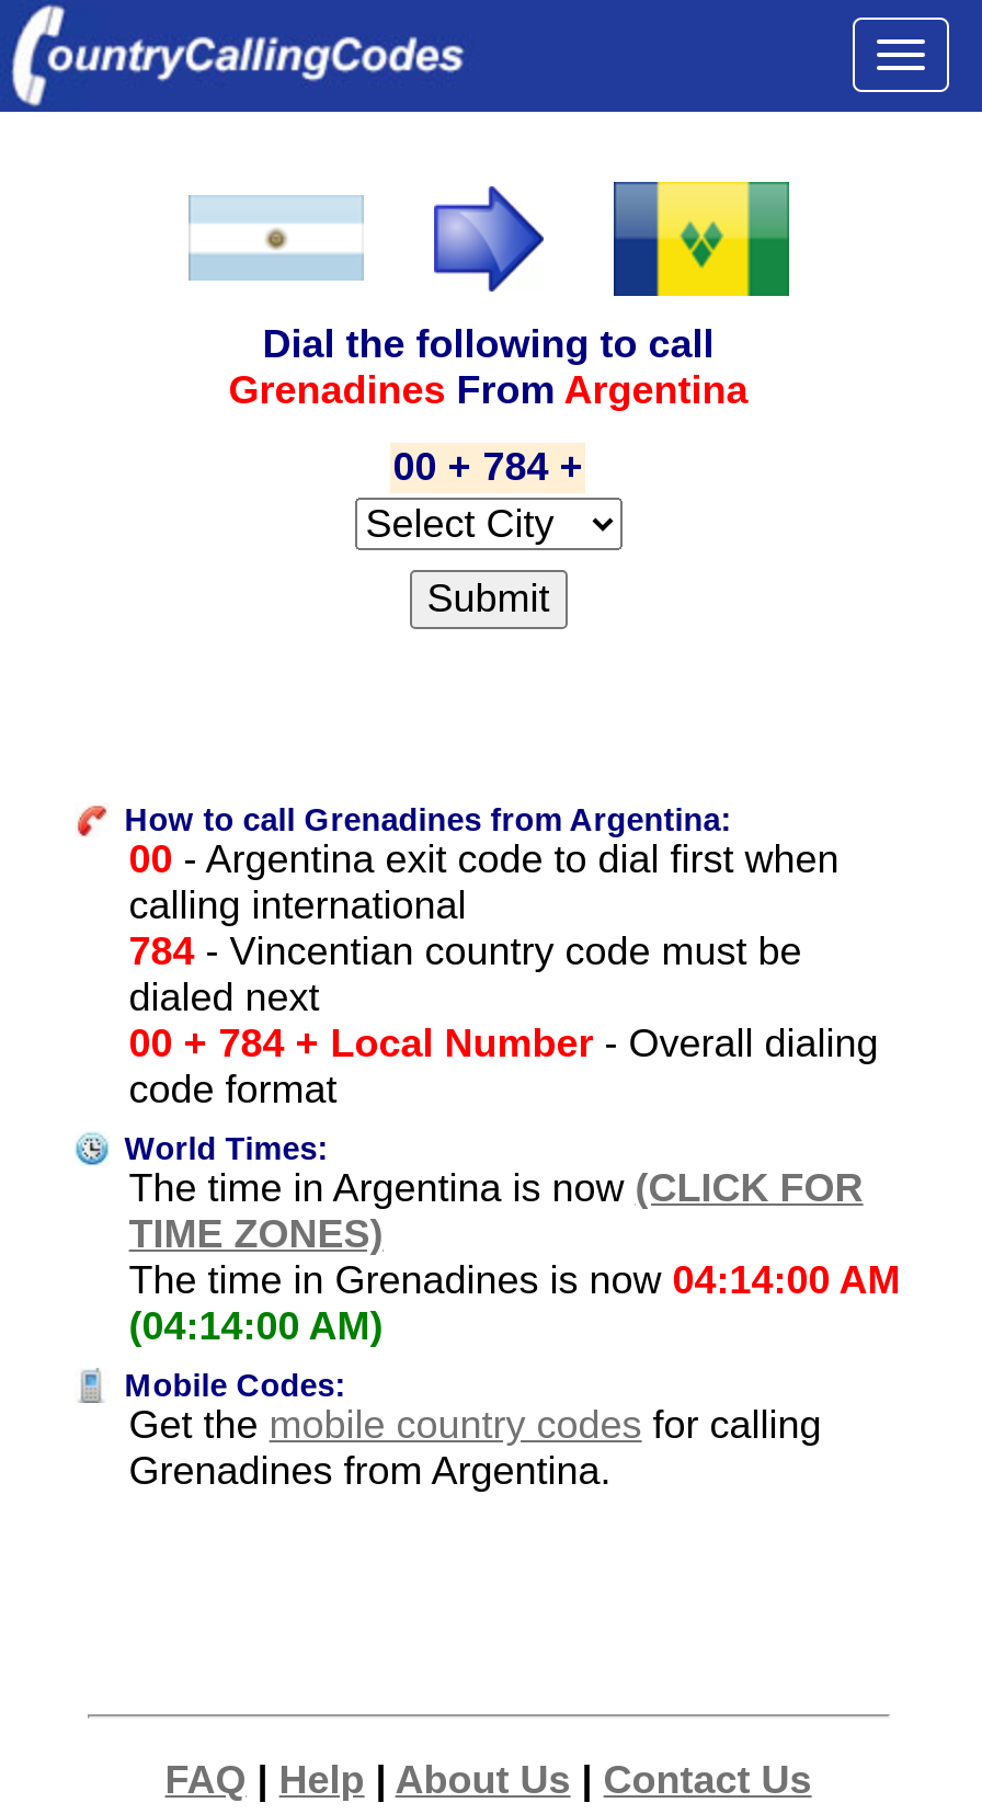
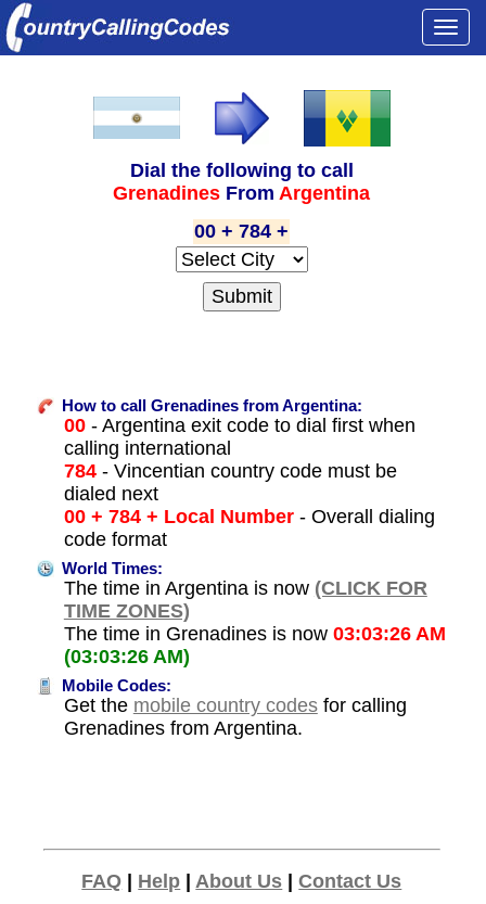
[129,1258,900,1302] The time in Grenadines is now 04:14:00 AM -> [64,623,446,644] The time in Grenadines is now 03:03:26 AM
[129,1304,383,1348] (04:14:00 AM) -> [64,645,190,667] (03:03:26 AM)

